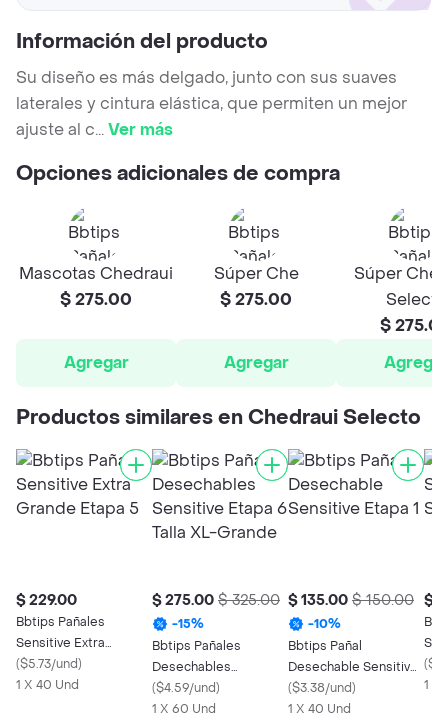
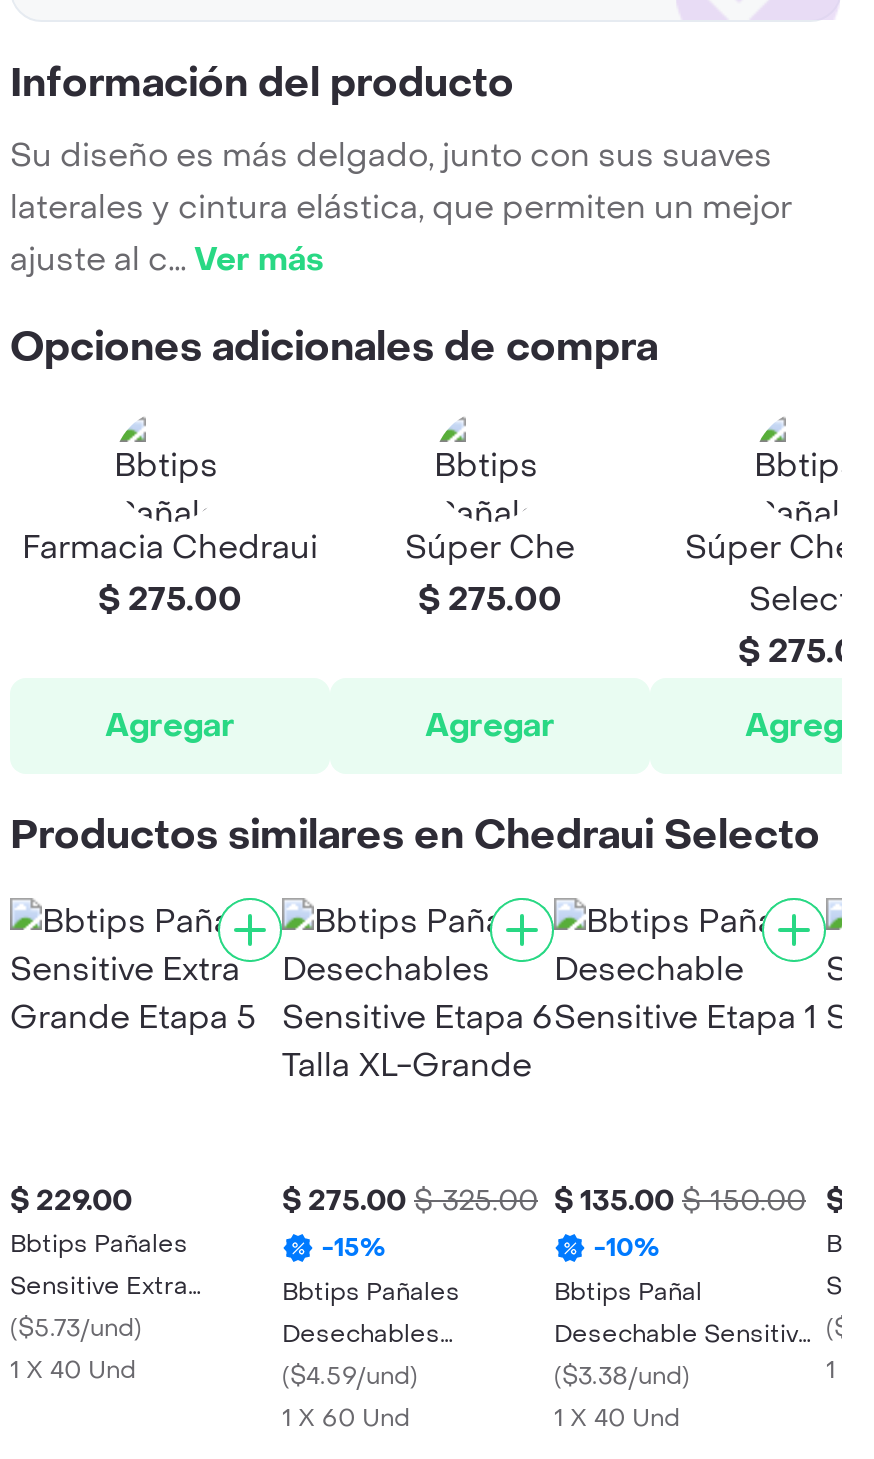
[19,263,173,284] Mascotas Chedraui -> [22,526,318,568] Farmacia Chedraui

